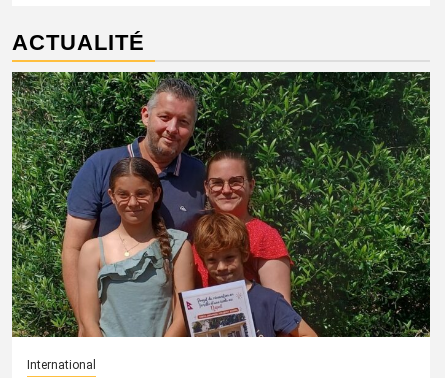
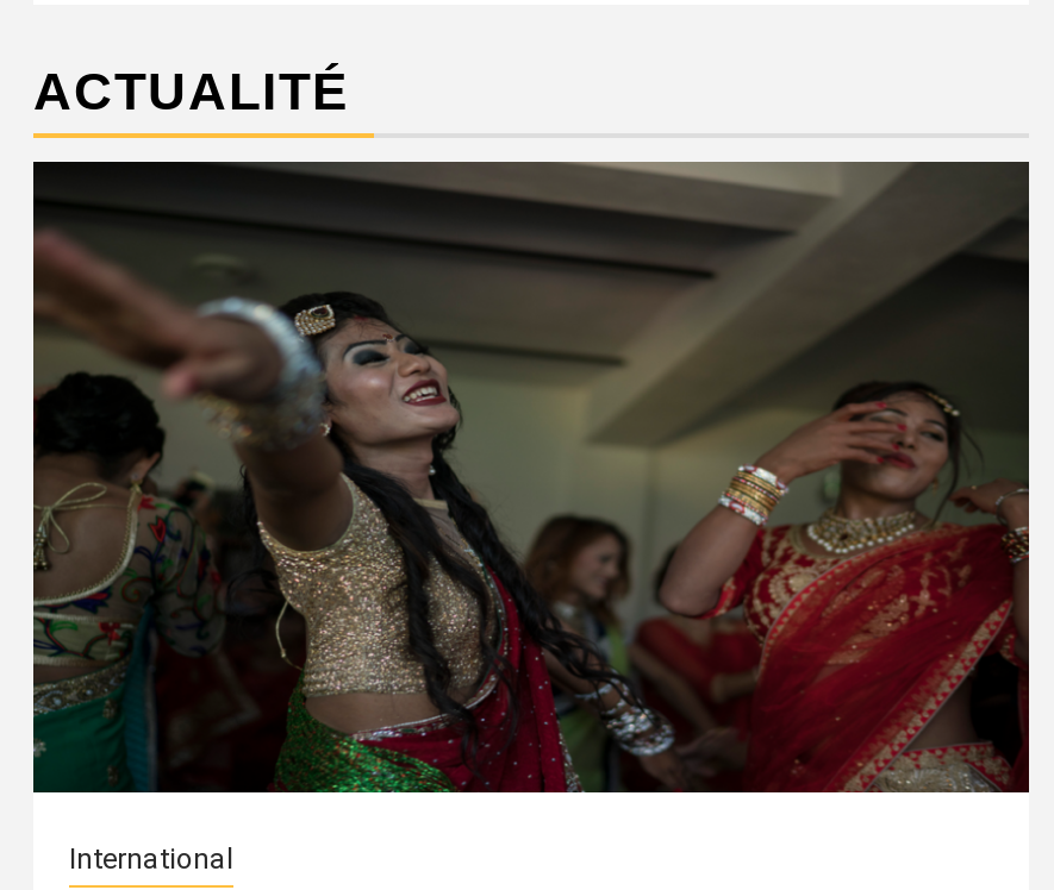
[11,71,431,338] [image] -> [31,159,1031,795] [image]

